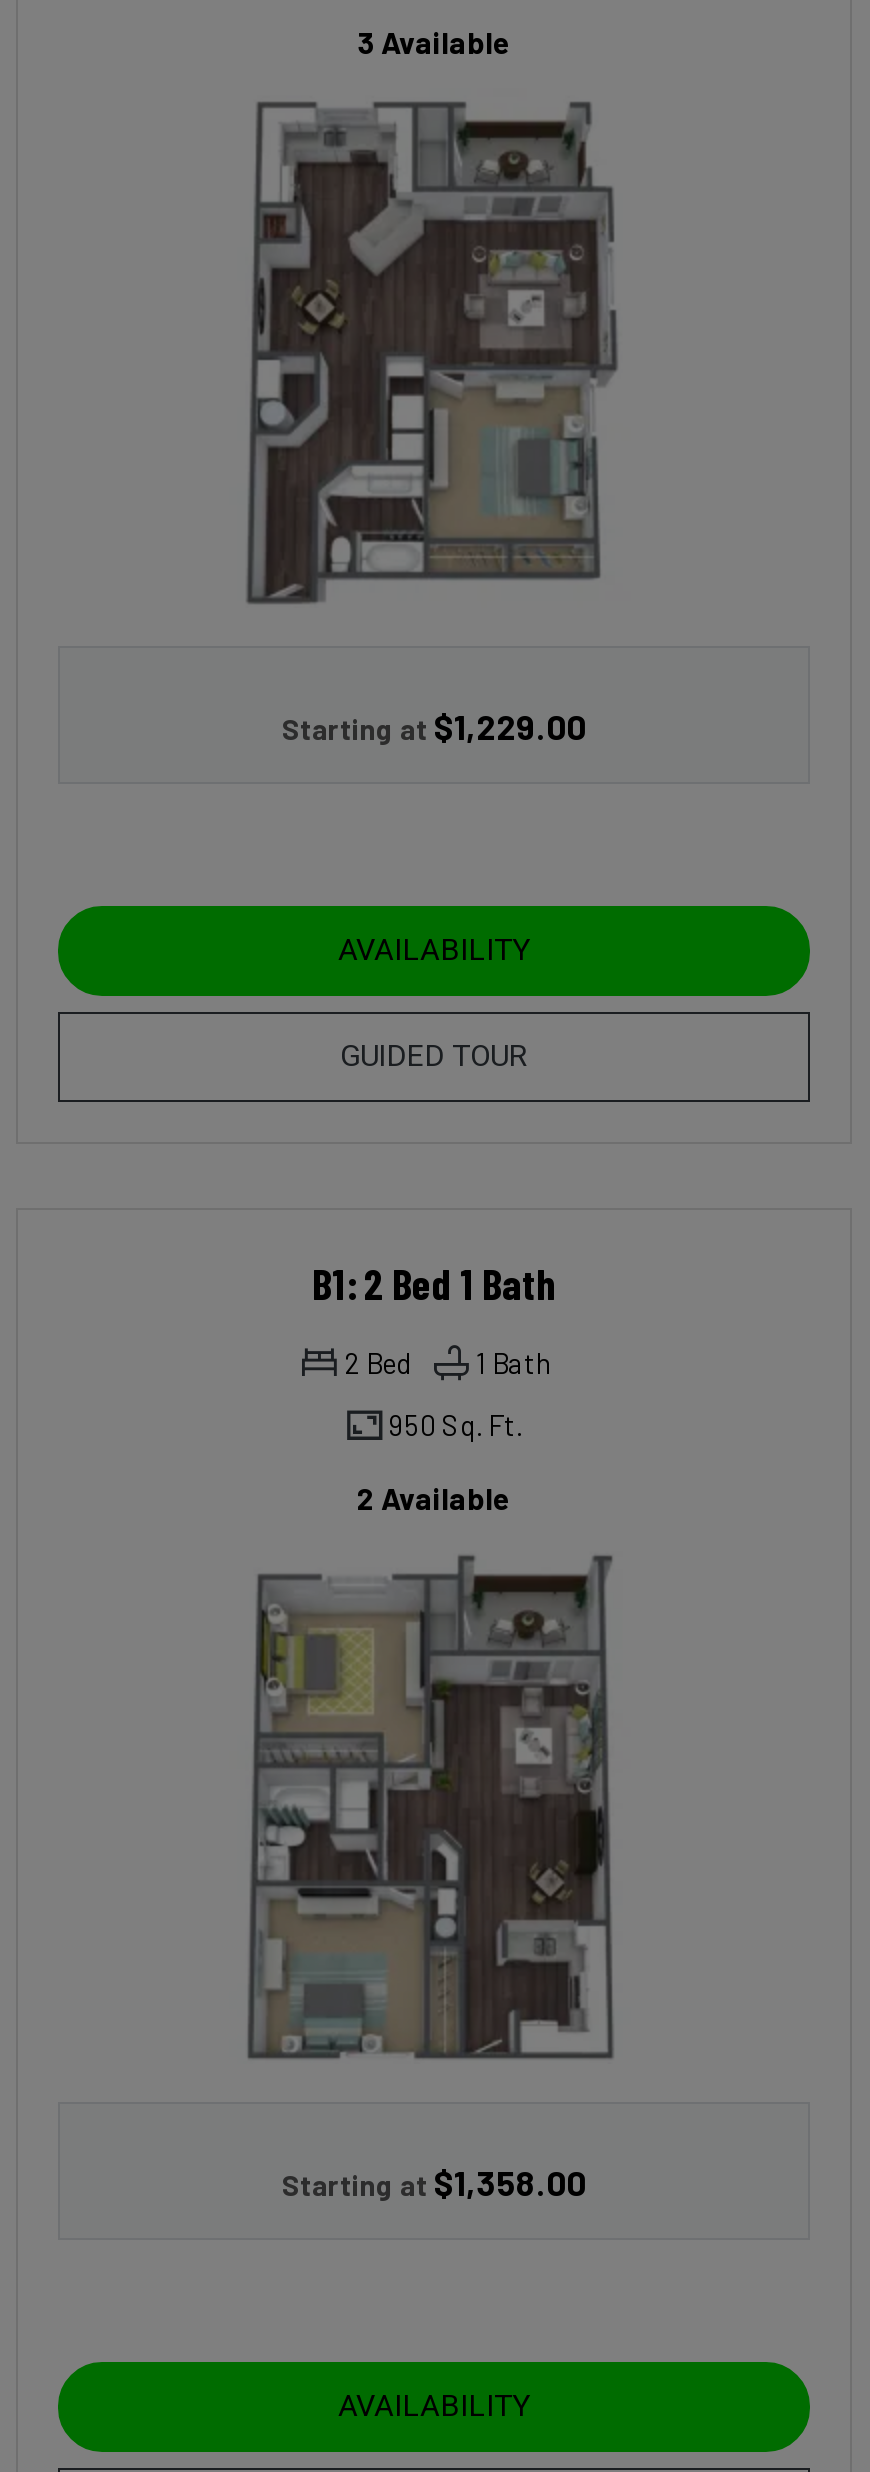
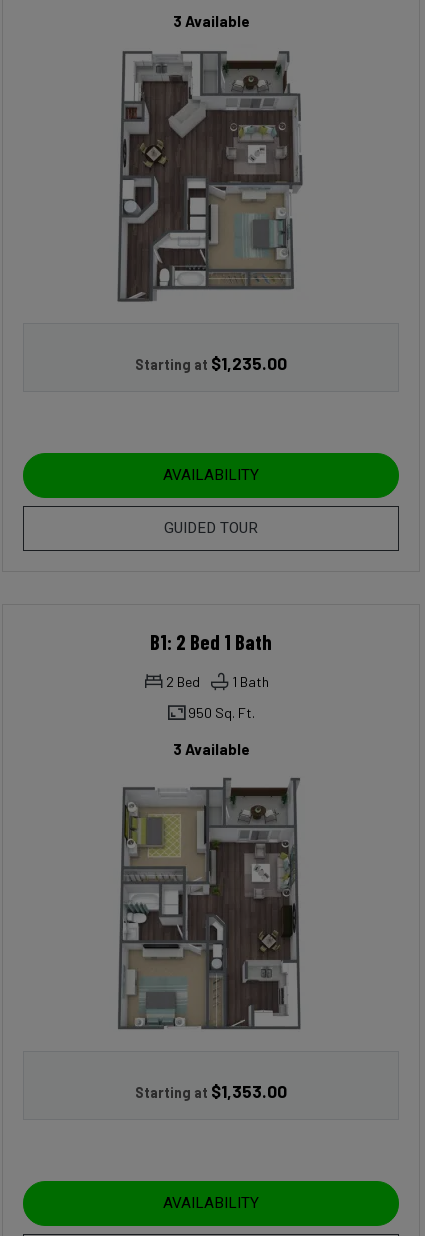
[282,706,586,746] Starting at $1,229.00 -> [135,353,287,373] Starting at $1,235.00
[357,1480,511,1516] 2 Available -> [172,740,249,758] 3 Available
[282,2162,586,2202] Starting at $1,358.00 -> [135,1081,287,1101] Starting at $1,353.00

